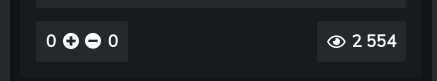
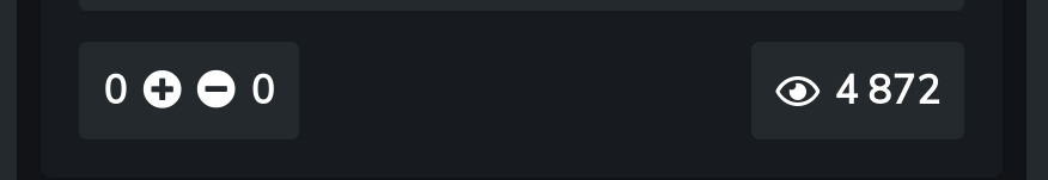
[352,31,396,51] 2 554 -> [835,66,940,113] 4 872

